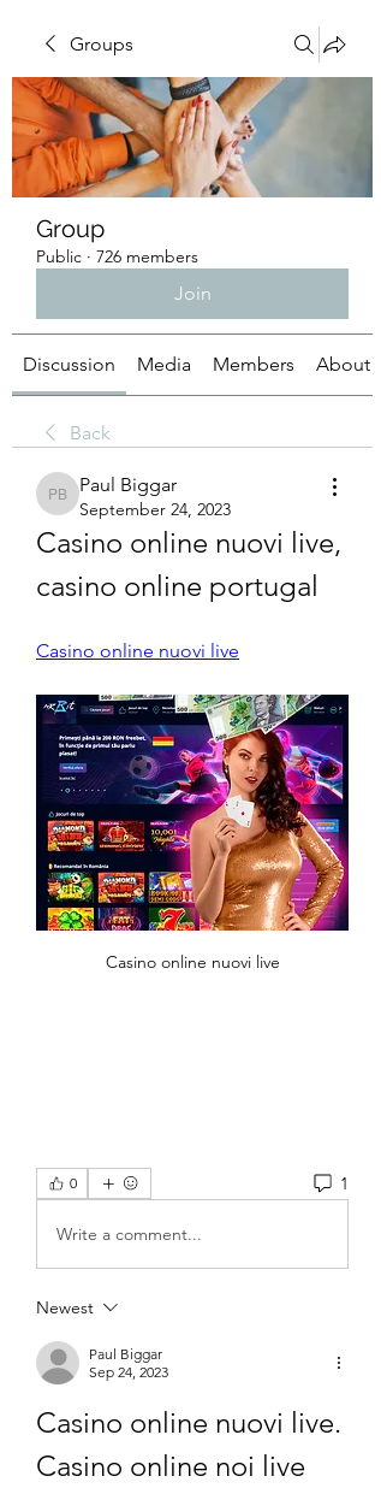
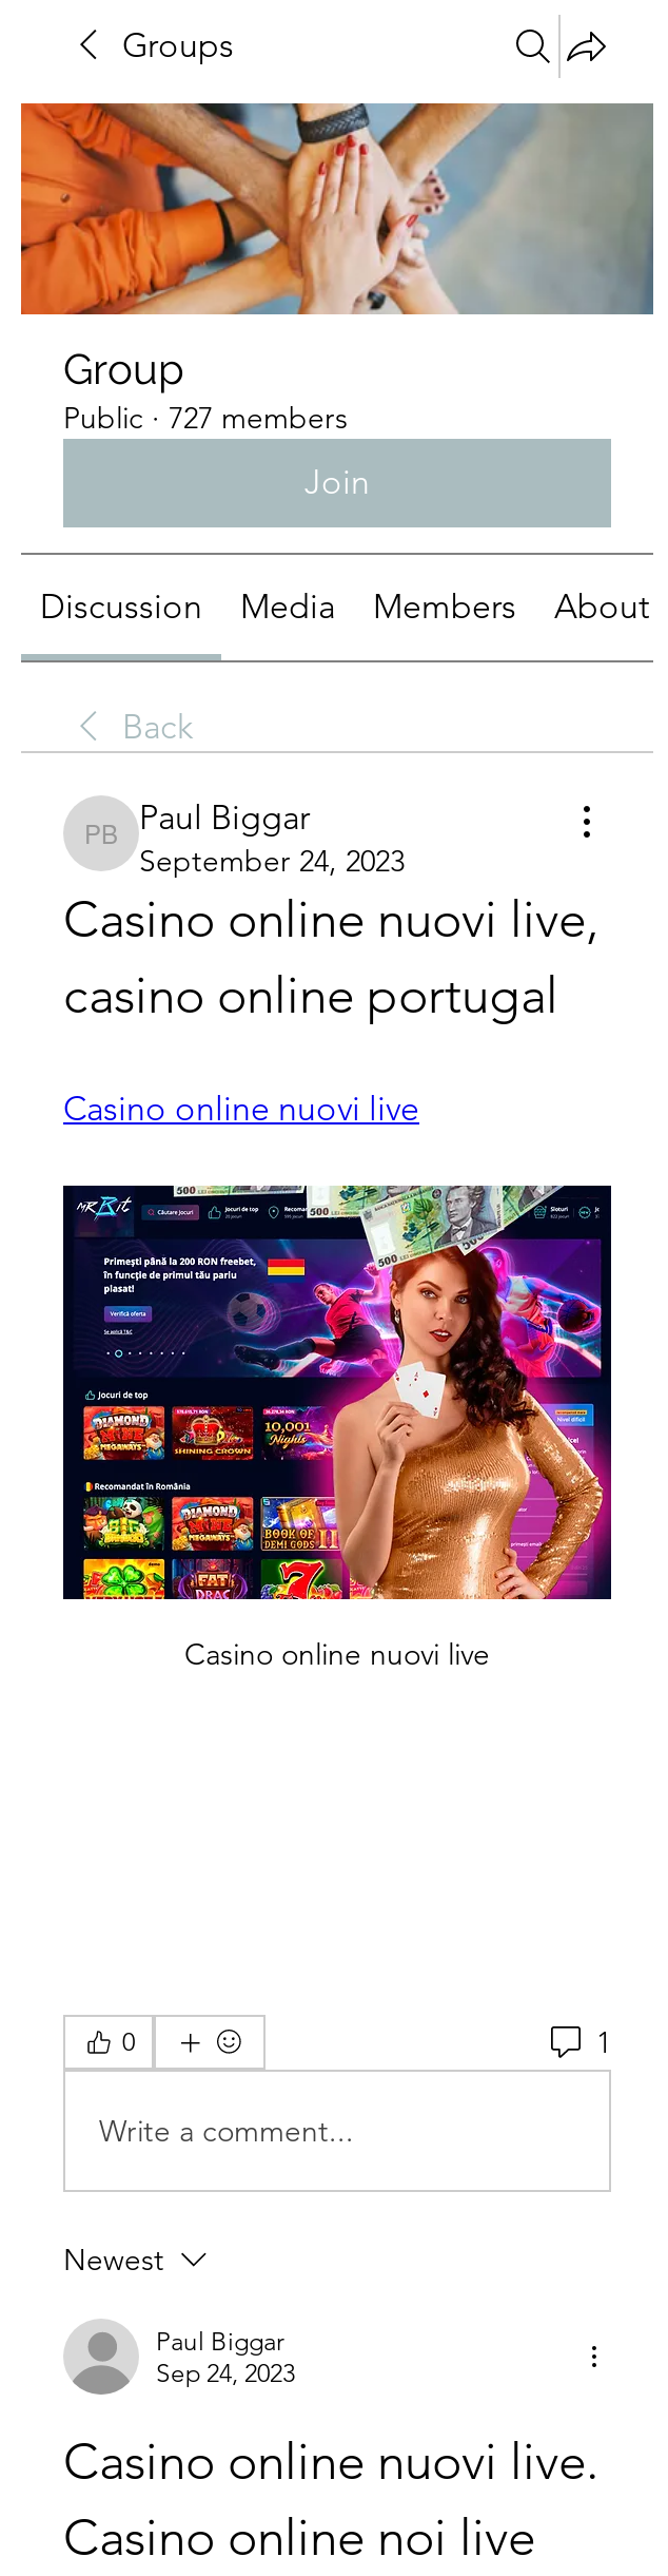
[36,245,198,267] Public · 726 members -> [63,398,348,436] Public · 727 members

